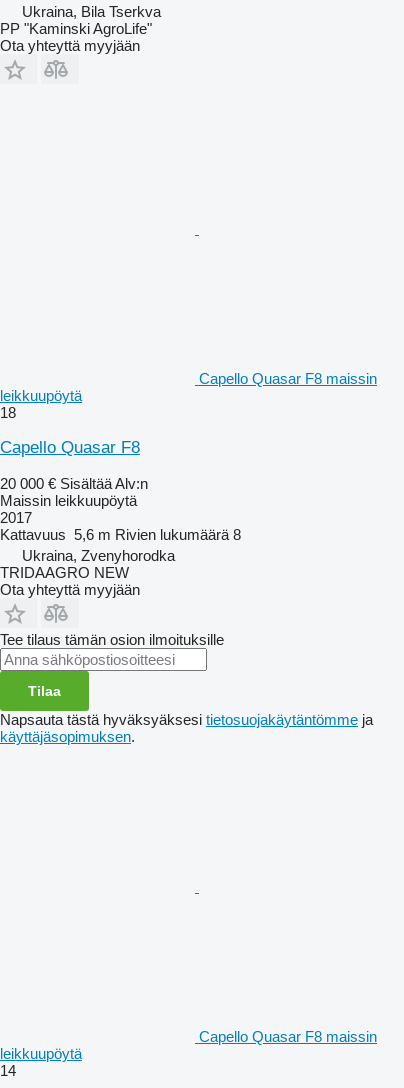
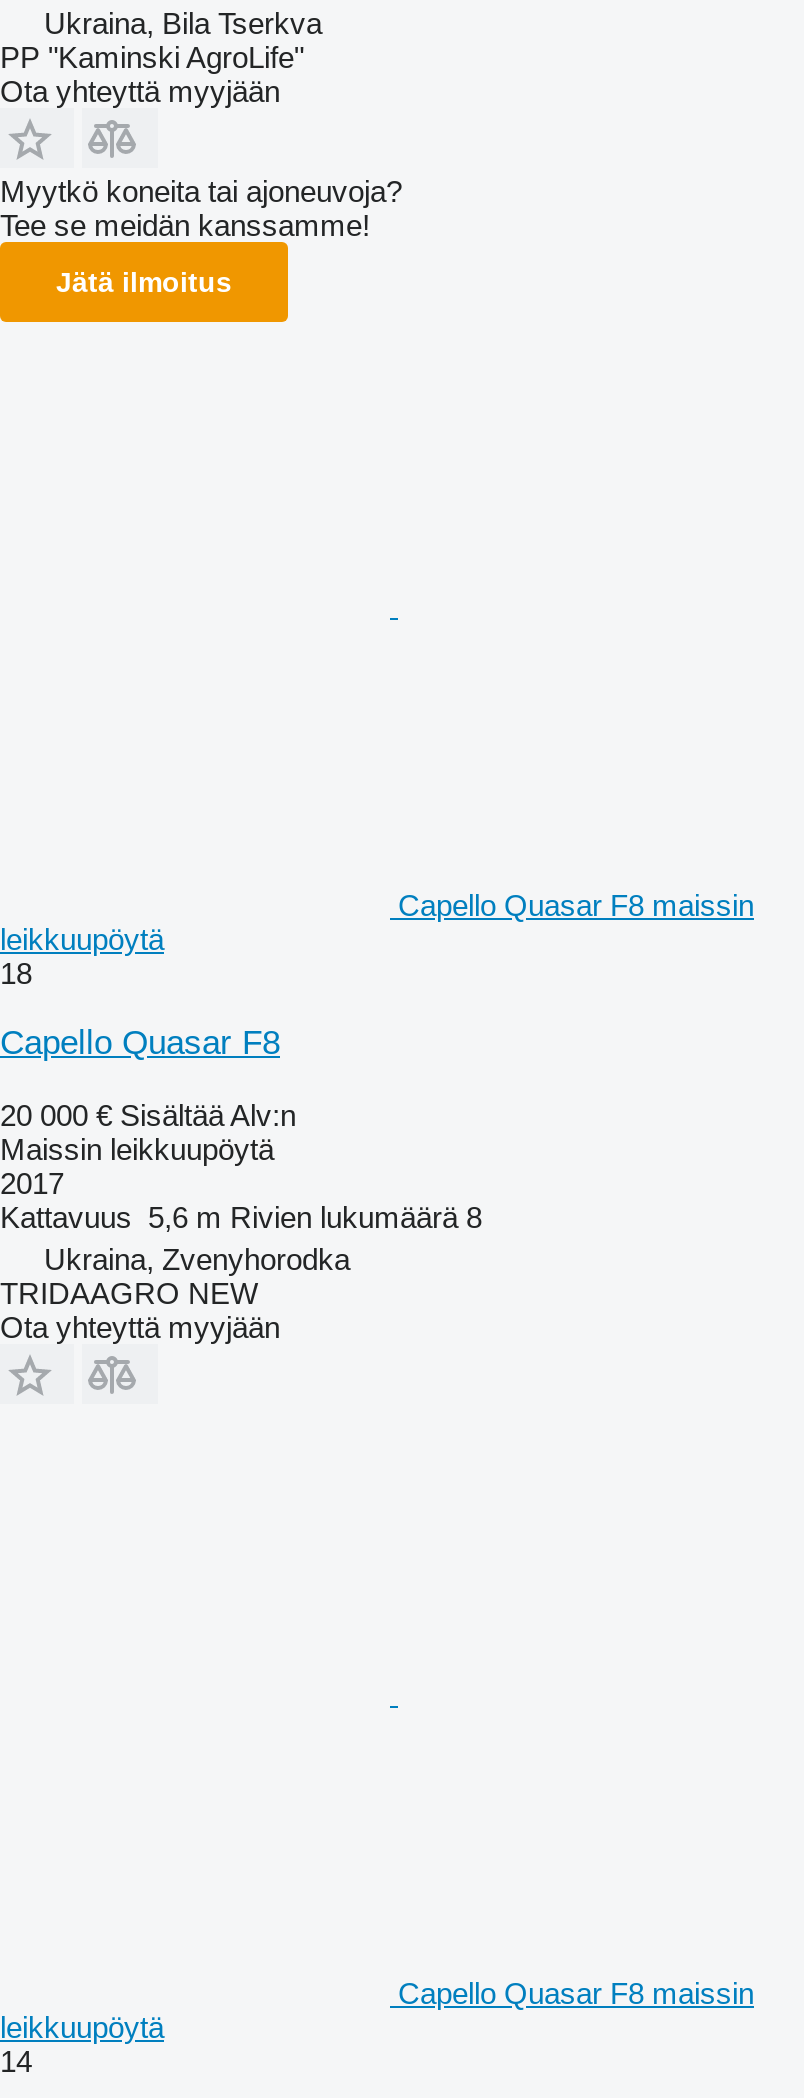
none -> [0,174,402,298] Myytkö koneita tai ajoneuvoja? | Tee se meidän kanssamme! | Jätä ilmoitus
moved [0,370,377,598] -> [0,888,754,1344]: Capello Quasar F8 maissin | leikkuupöytä | 18 | ... | TRIDAAGRO NEW | Ota yhteyttä myyjään
[0,631,373,745] Tee tilaus tämän osion ilmoituksille | Tilaa | Napsauta tästä hyväksyäksesi tietosuojakäytäntömme ja | käyttäjäsopimuksen. -> none

